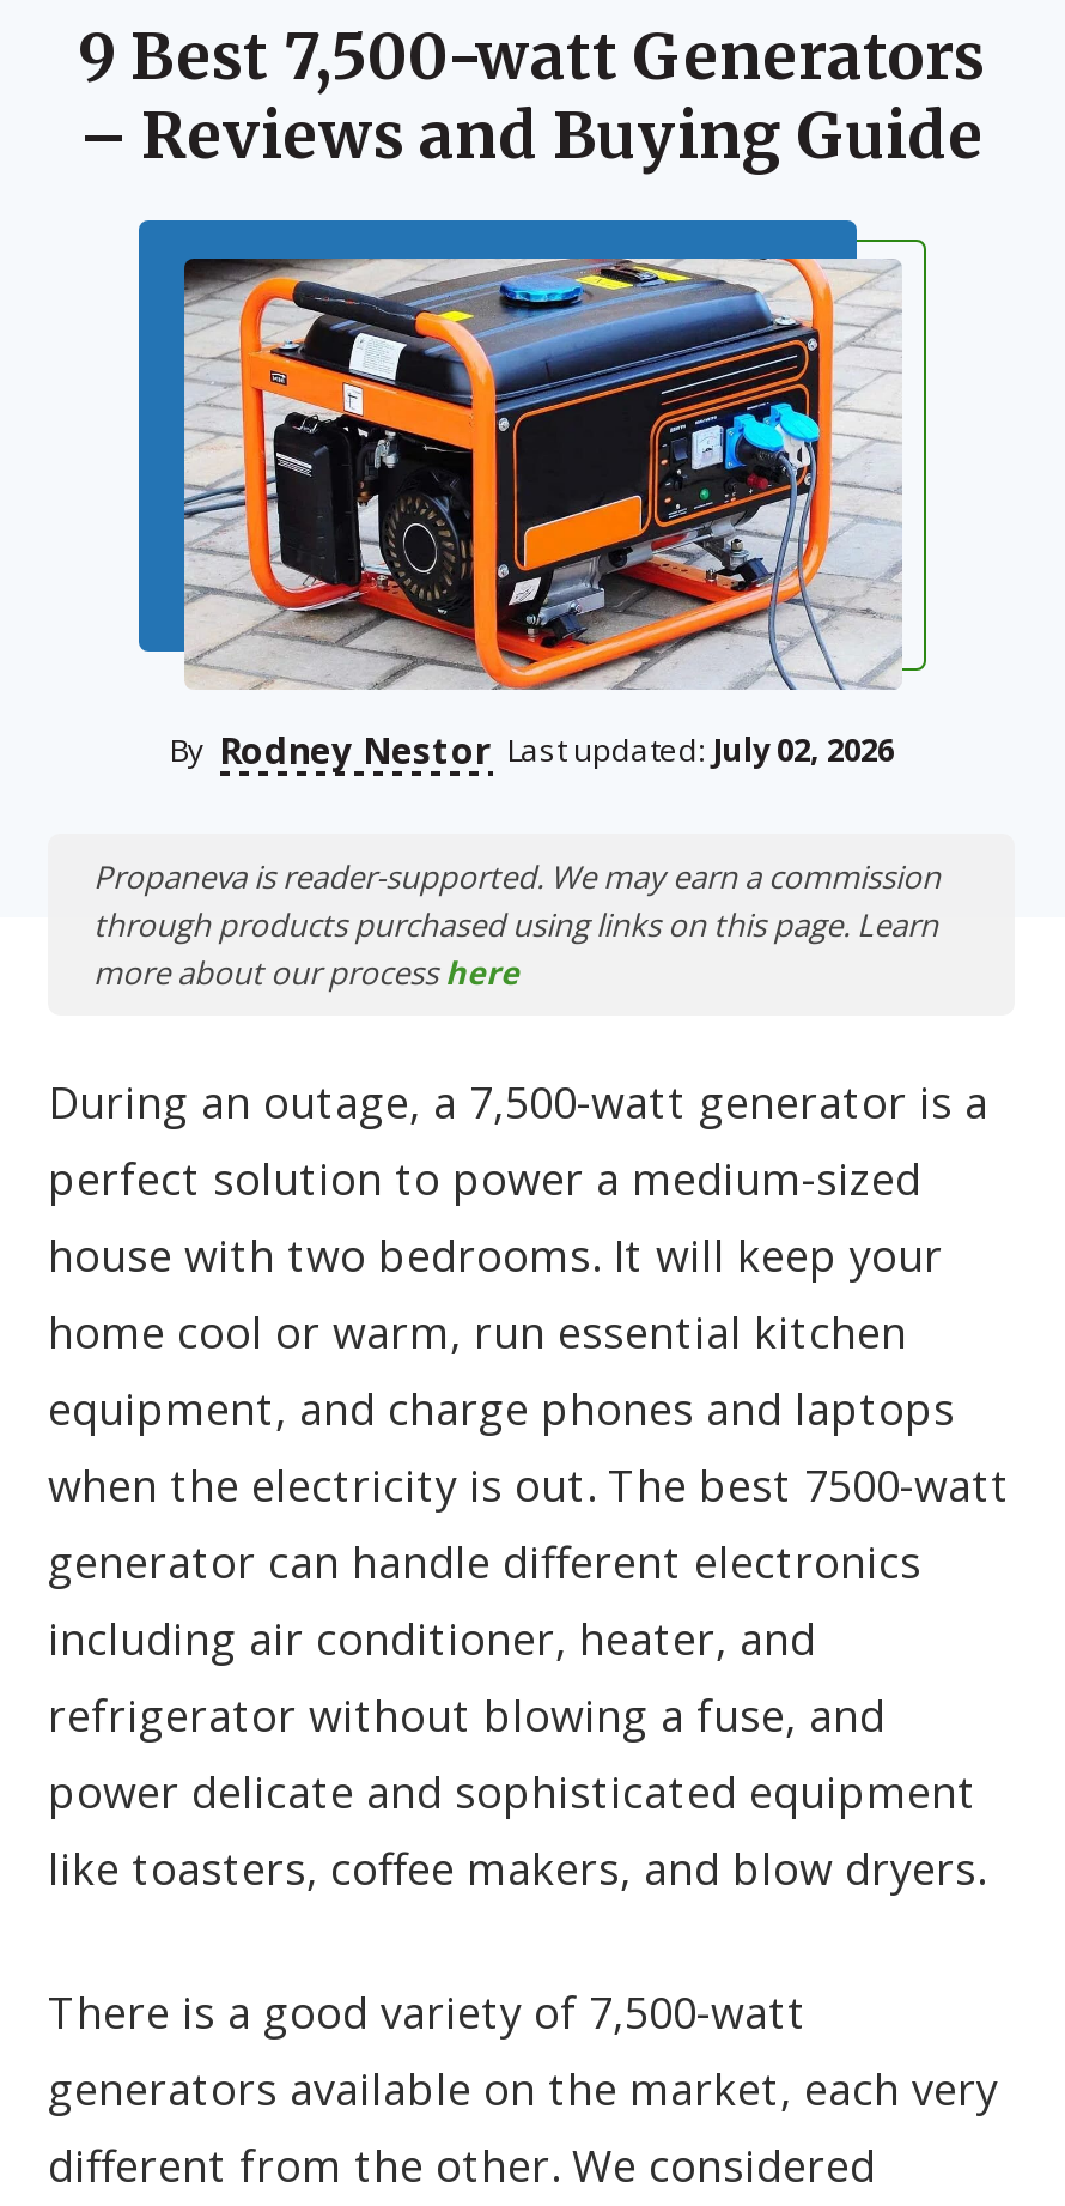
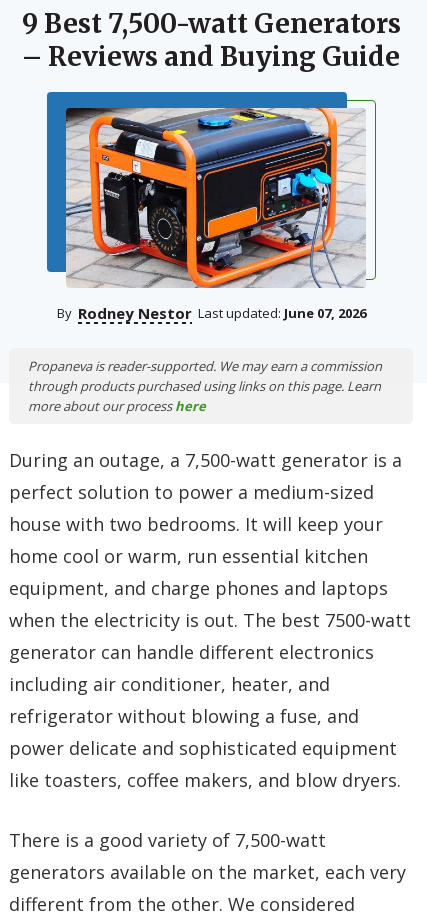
[169,725,894,773] By Rodney Nestor Last updated: July 02, 2026 -> [56,303,365,323] By Rodney Nestor Last updated: June 07, 2026

